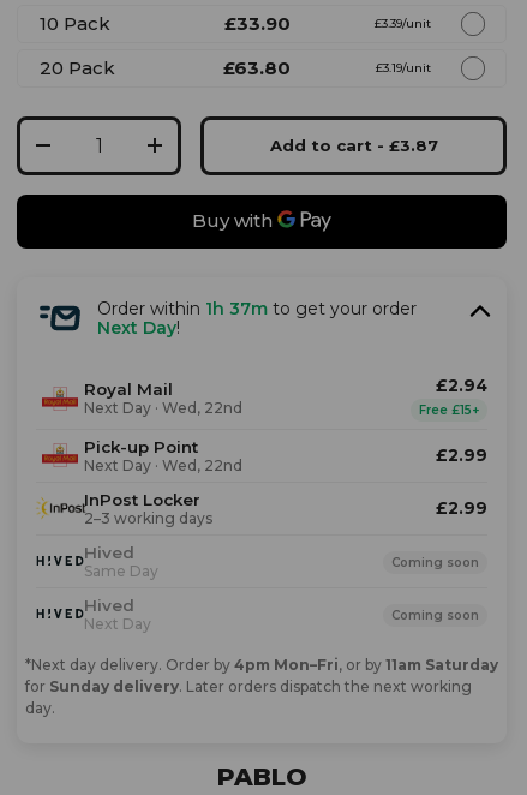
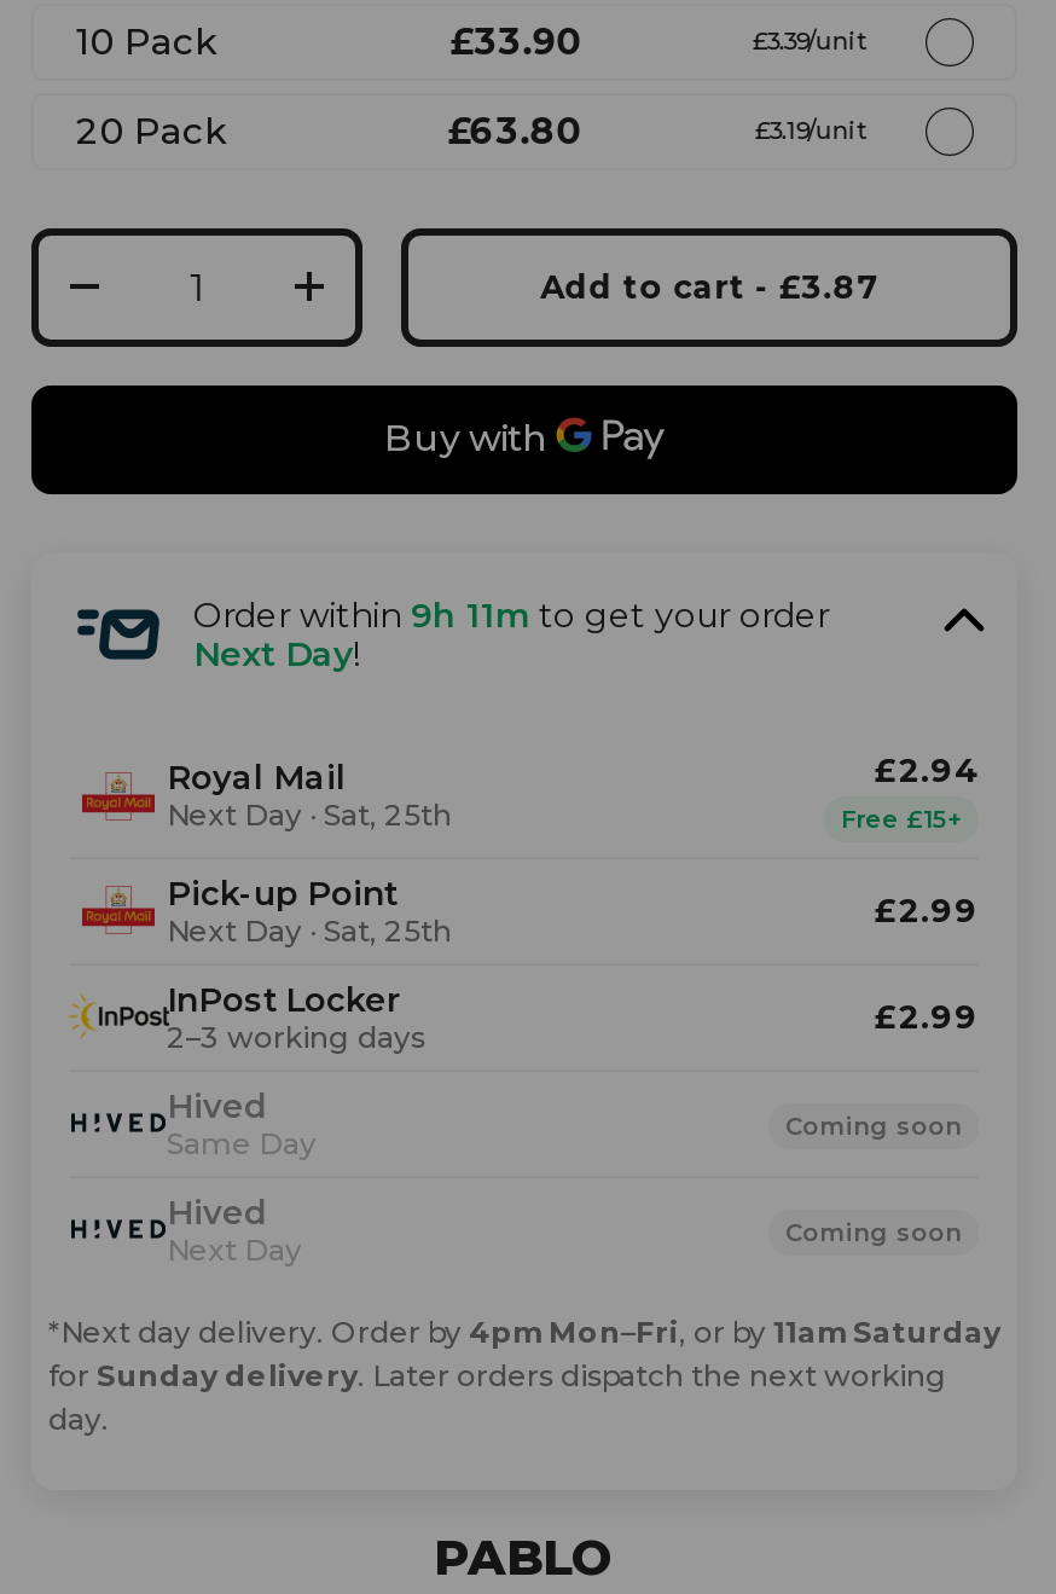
[97,297,417,319] Order within 1h 37m to get your order -> [193,592,829,636] Order within 9h 11m to get your order
[84,399,242,417] Next Day · Wed, 22nd -> [167,796,452,833] Next Day · Sat, 25th
[84,456,242,474] Next Day · Wed, 22nd -> [167,911,452,947] Next Day · Sat, 25th

